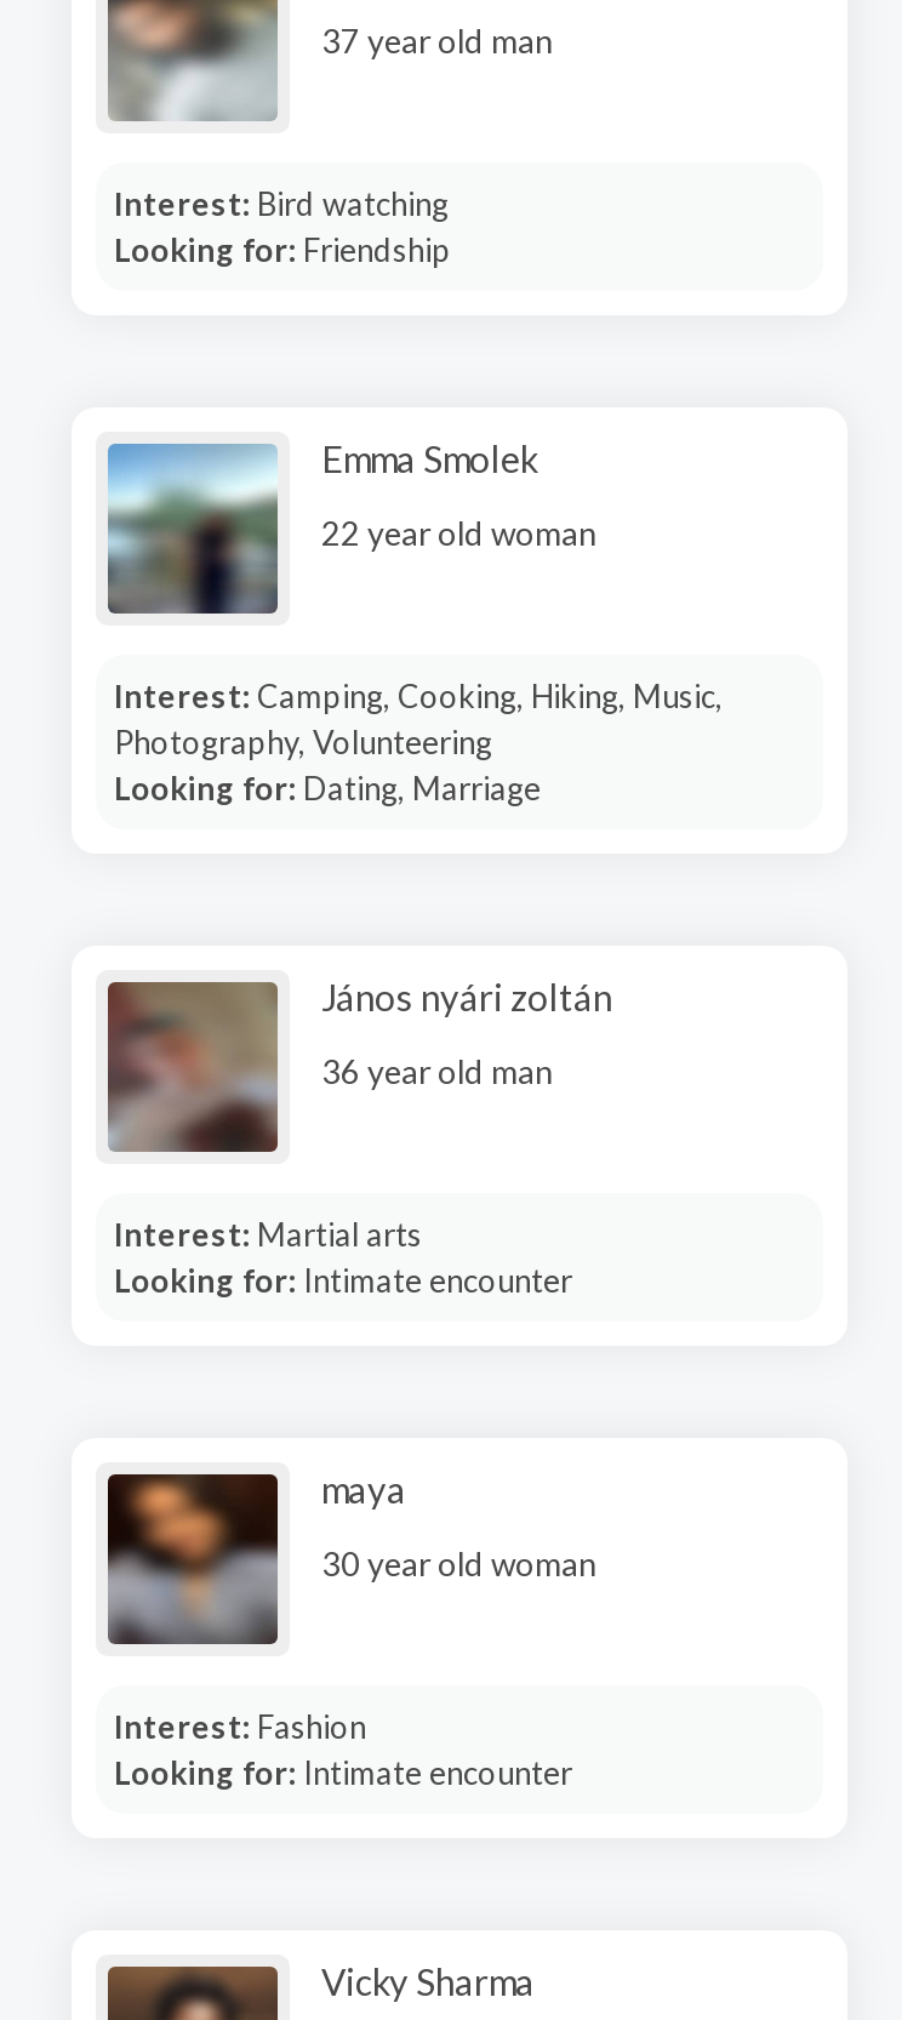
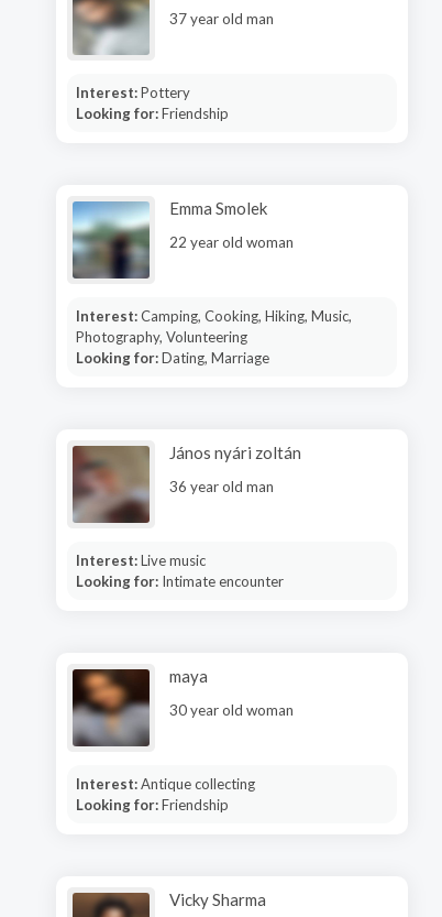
[114,183,449,222] Interest: Bird watching -> [75,83,190,101] Interest: Pottery
[114,1214,422,1252] Interest: Martial arts -> [75,551,205,569] Interest: Live music
[114,1706,572,1791] Interest: Fashion | Looking for: Intimate encounter -> [75,774,255,813] Interest: Antique collecting | Looking for: Friendship

